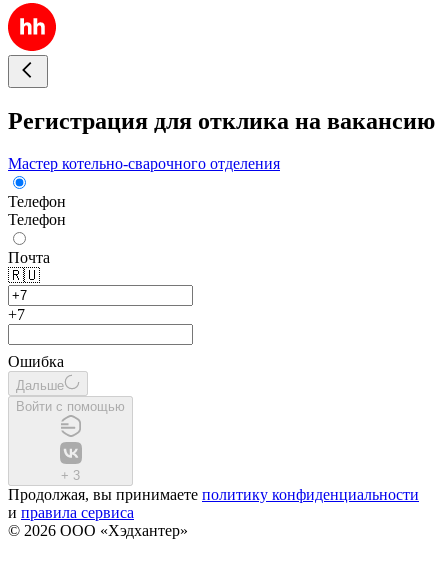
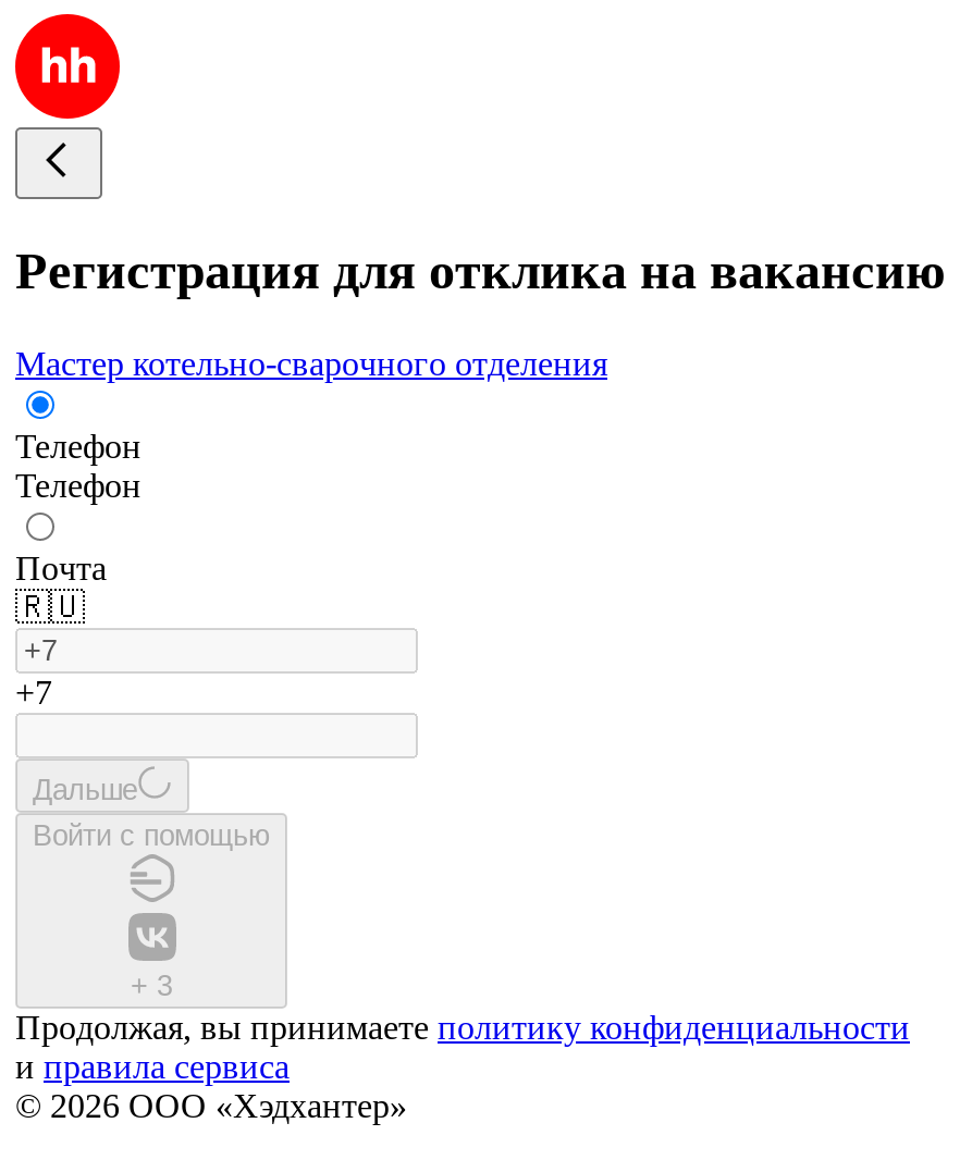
[8,353,64,370] Ошибка -> none

